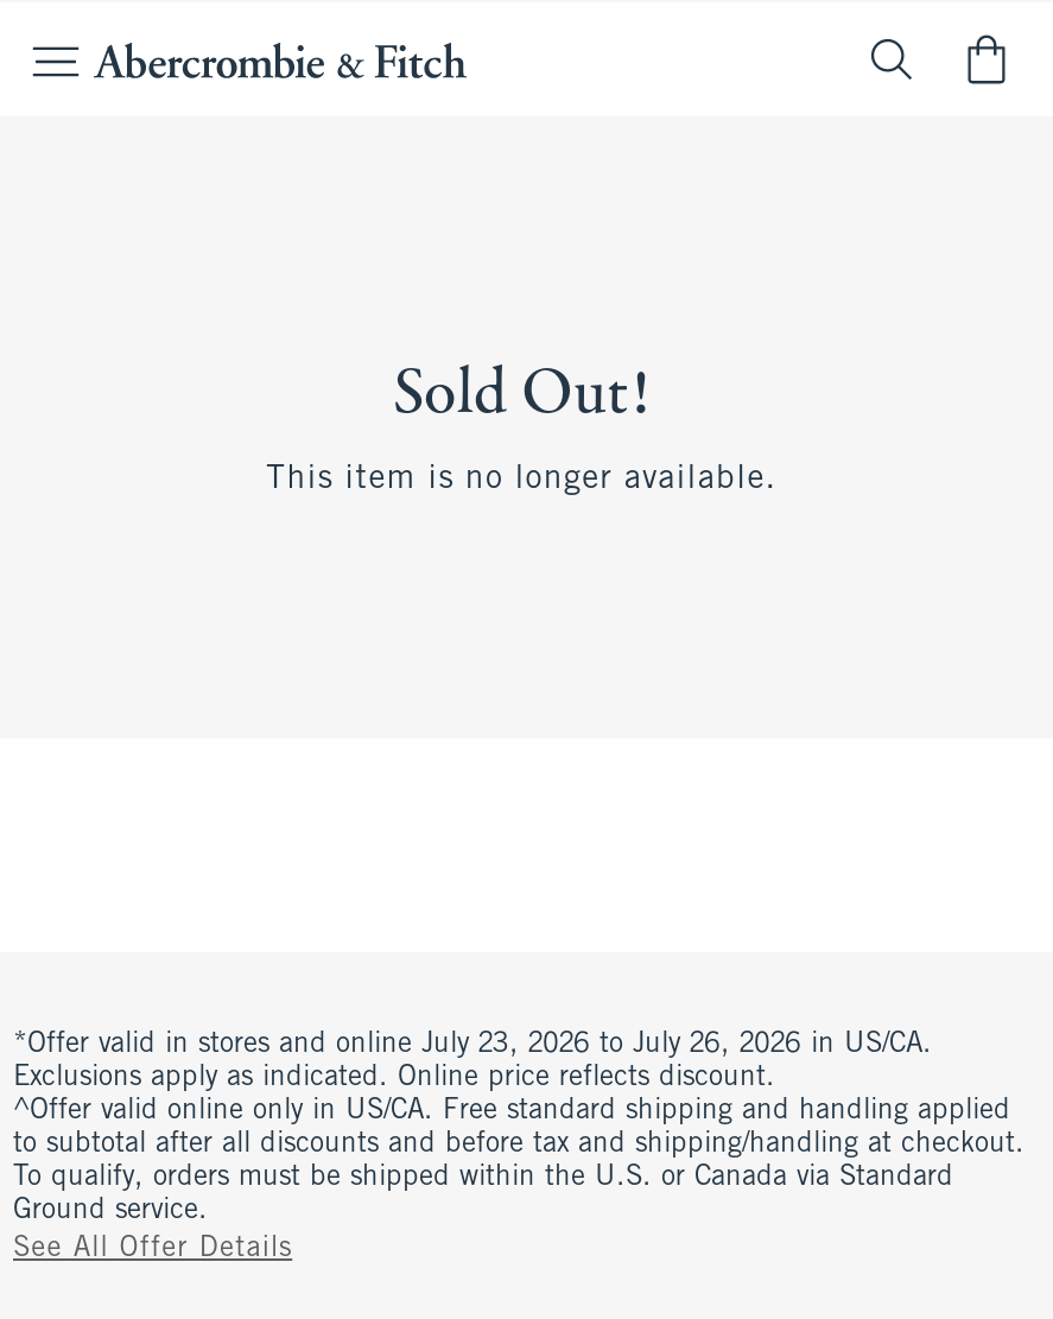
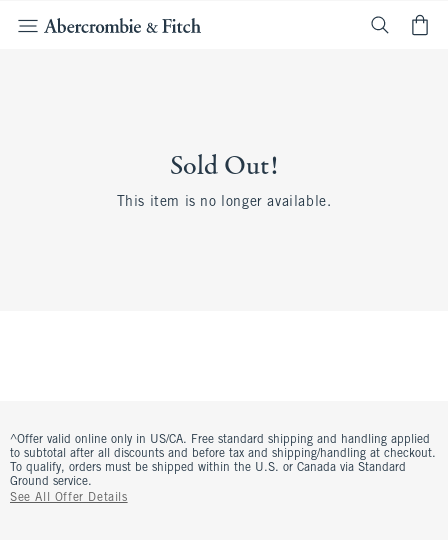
[13,1031,932,1092] *Offer valid in stores and online July 23, 2026 to July 26, 2026 in US/CA. | Exclusions apply as indicated. Online price reflects discount. -> none

